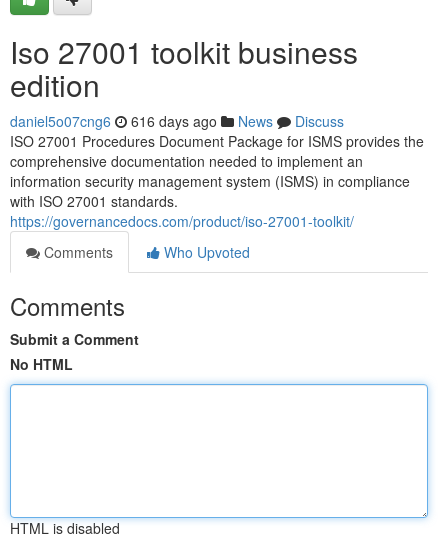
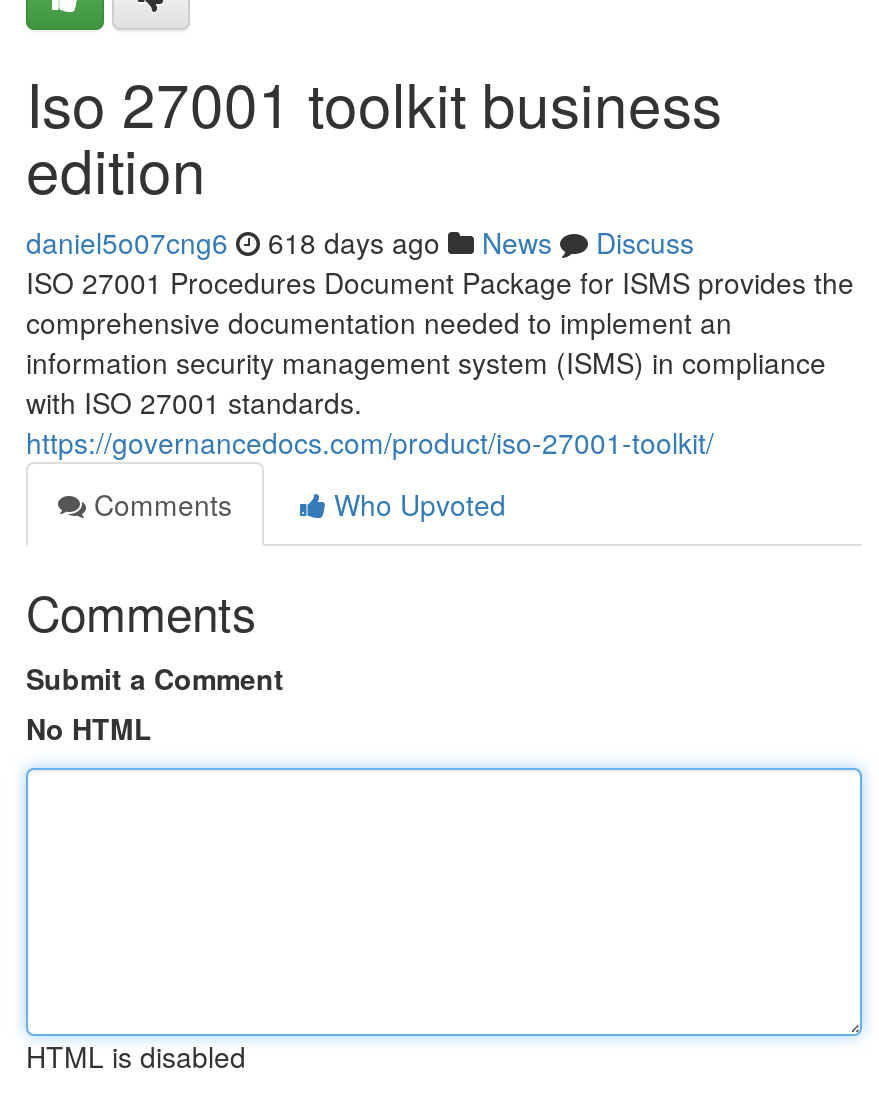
[10,111,344,131] daniel5o07cng6 616 days ago News Discuss -> [26,222,694,262] daniel5o07cng6 618 days ago News Discuss

